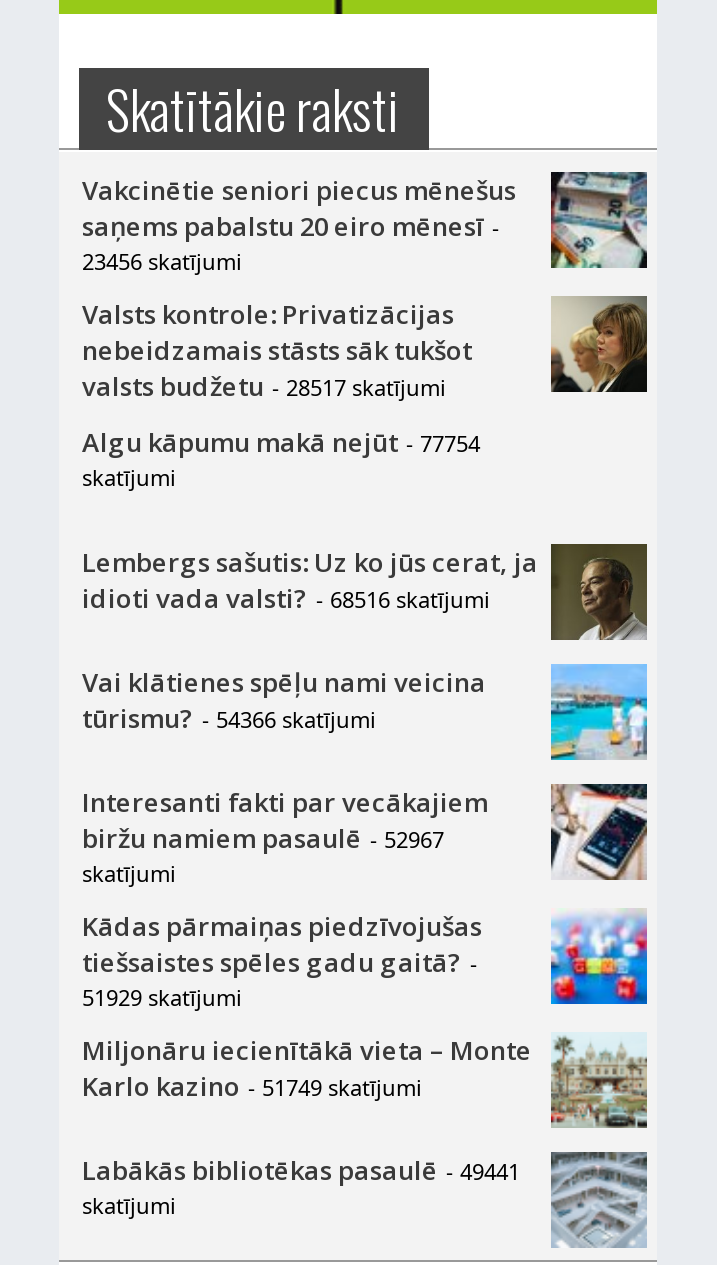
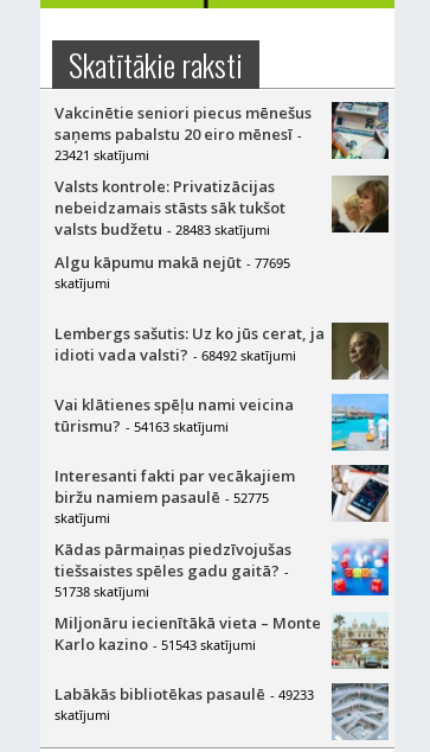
[82,245,242,275] 23456 skatījumi -> [54,145,149,163] 23421 skatījumi
[82,367,446,403] valsts budžetu - 28517 skatījumi -> [54,218,269,239] valsts budžetu - 28483 skatījumi
[82,423,480,459] Algu kāpumu makā nejūt - 77754 -> [54,251,290,272] Algu kāpumu makā nejūt - 77695
[82,579,490,615] idioti vada valsti? - 68516 skatījumi -> [54,343,296,365] idioti vada valsti? - 68492 skatījumi
[82,699,376,735] tūrismu? - 54366 skatījumi -> [54,415,228,436] tūrismu? - 54163 skatījumi
[82,819,444,855] biržu namiem pasaulē - 52967 -> [54,486,268,507] biržu namiem pasaulē - 52775
[82,981,242,1011] 51929 skatījumi -> [54,582,149,600] 51738 skatījumi
[82,1067,422,1103] Karlo kazino - 51749 skatījumi -> [54,633,255,654] Karlo kazino - 51543 skatījumi
[82,1151,520,1187] Labākās bibliotēkas pasaulē - 49441 -> [54,683,313,704] Labākās bibliotēkas pasaulē - 49233

